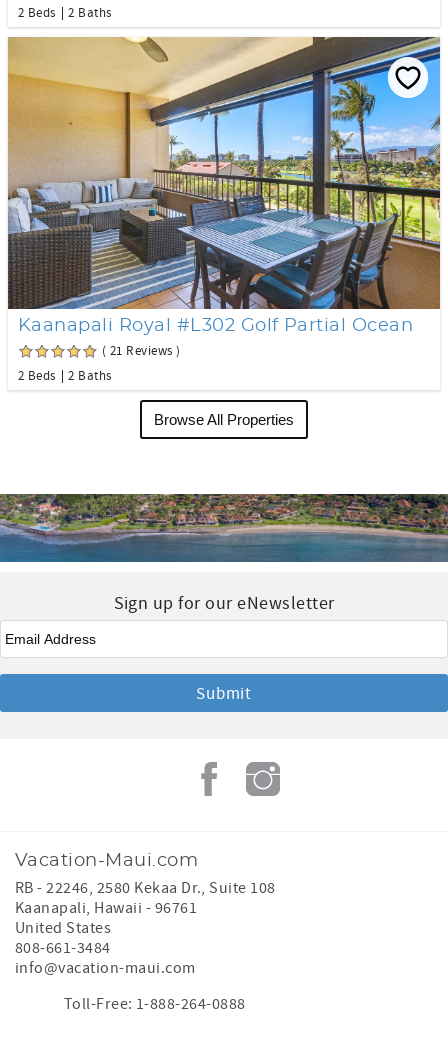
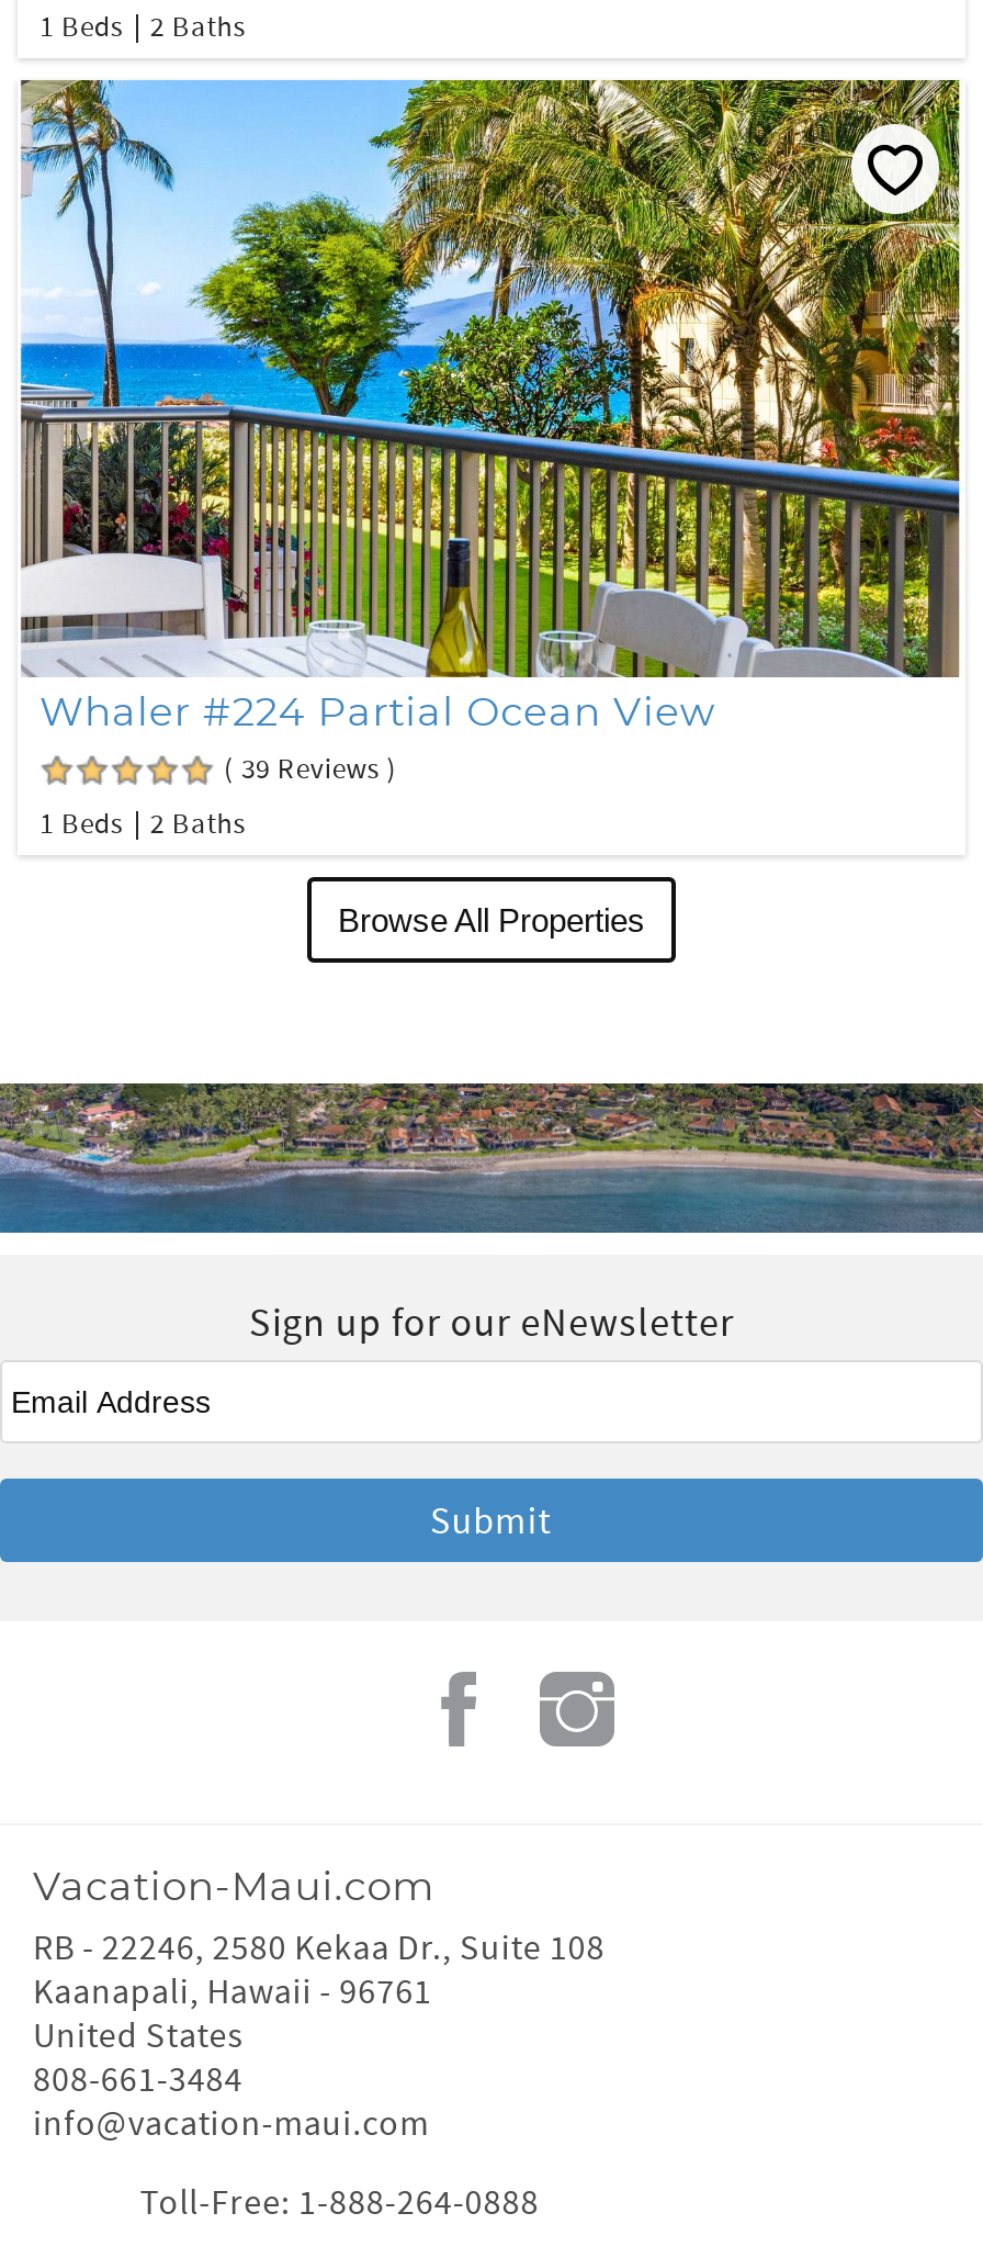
[18,5,112,21] 2 Beds 2 Baths -> [39,10,245,45] 1 Beds 2 Baths
[7,36,441,359] [image] | Kaanapali Royal #L302 Golf Partial Ocean | ( 21 Reviews ) -> [18,78,965,787] [image] | Whaler #224 Partial Ocean View | ( 39 Reviews )
[18,368,112,384] 2 Beds 2 Baths -> [39,807,245,842] 1 Beds 2 Baths

